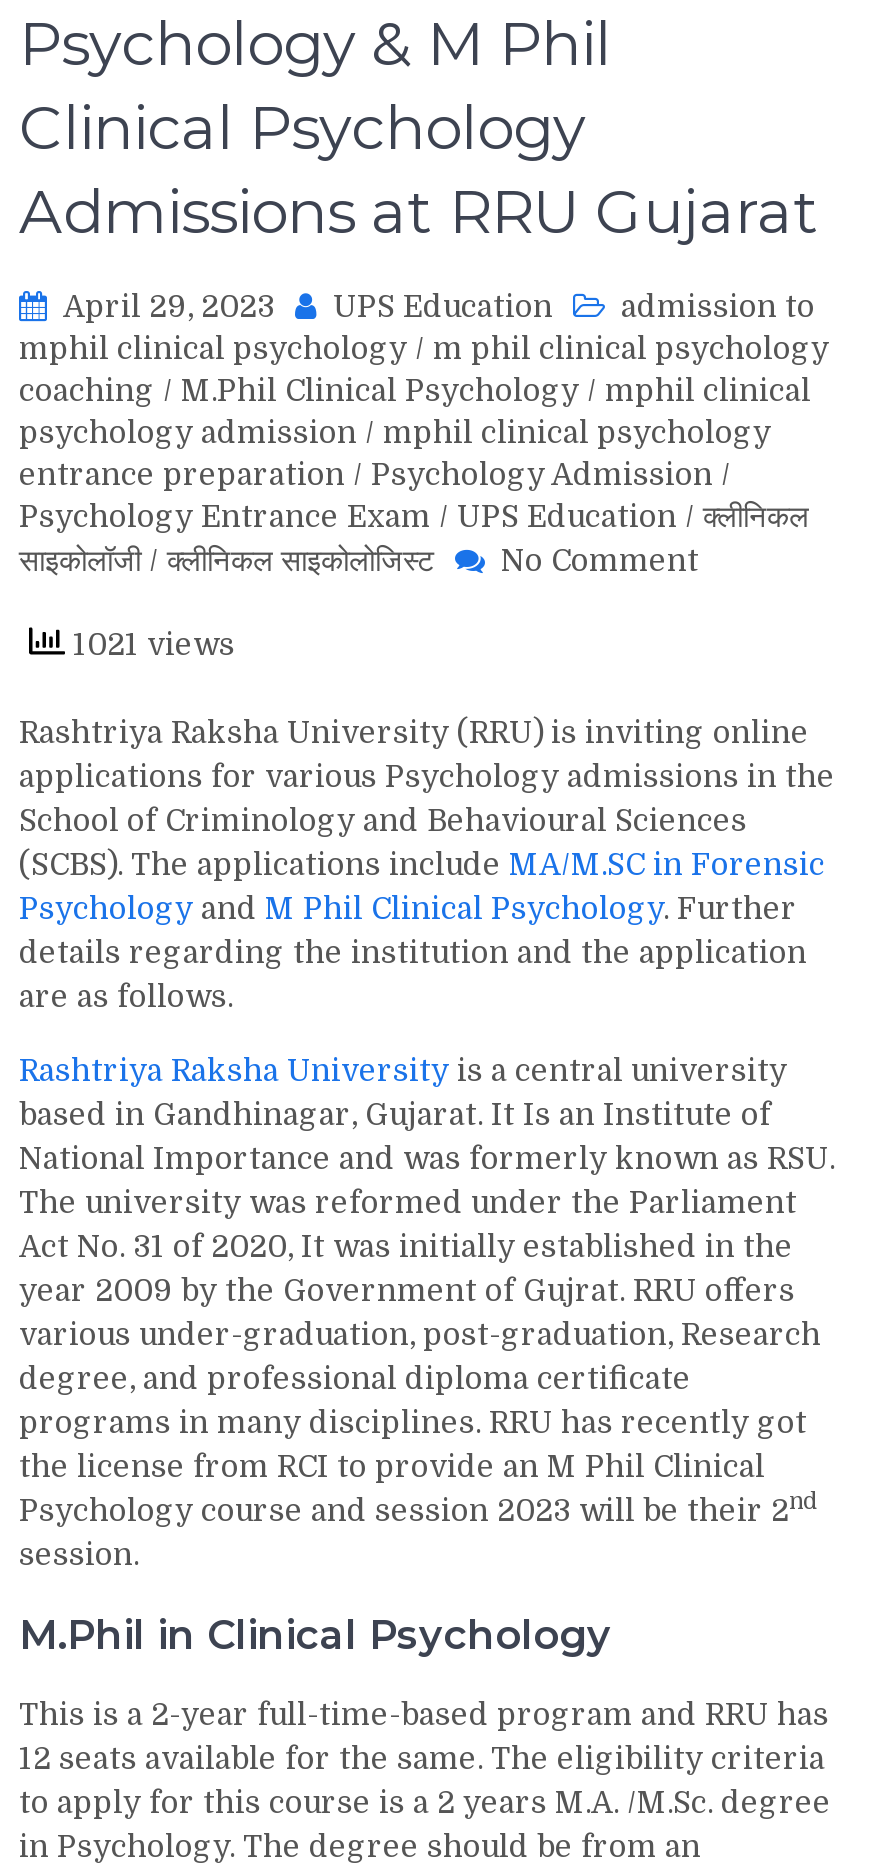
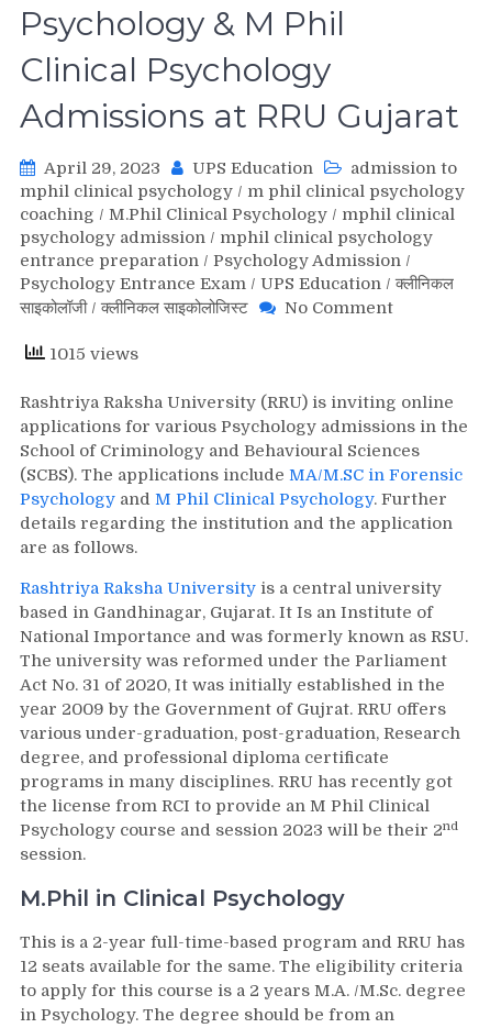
[65,627,235,663] 1021 views -> [45,344,138,364] 1015 views

